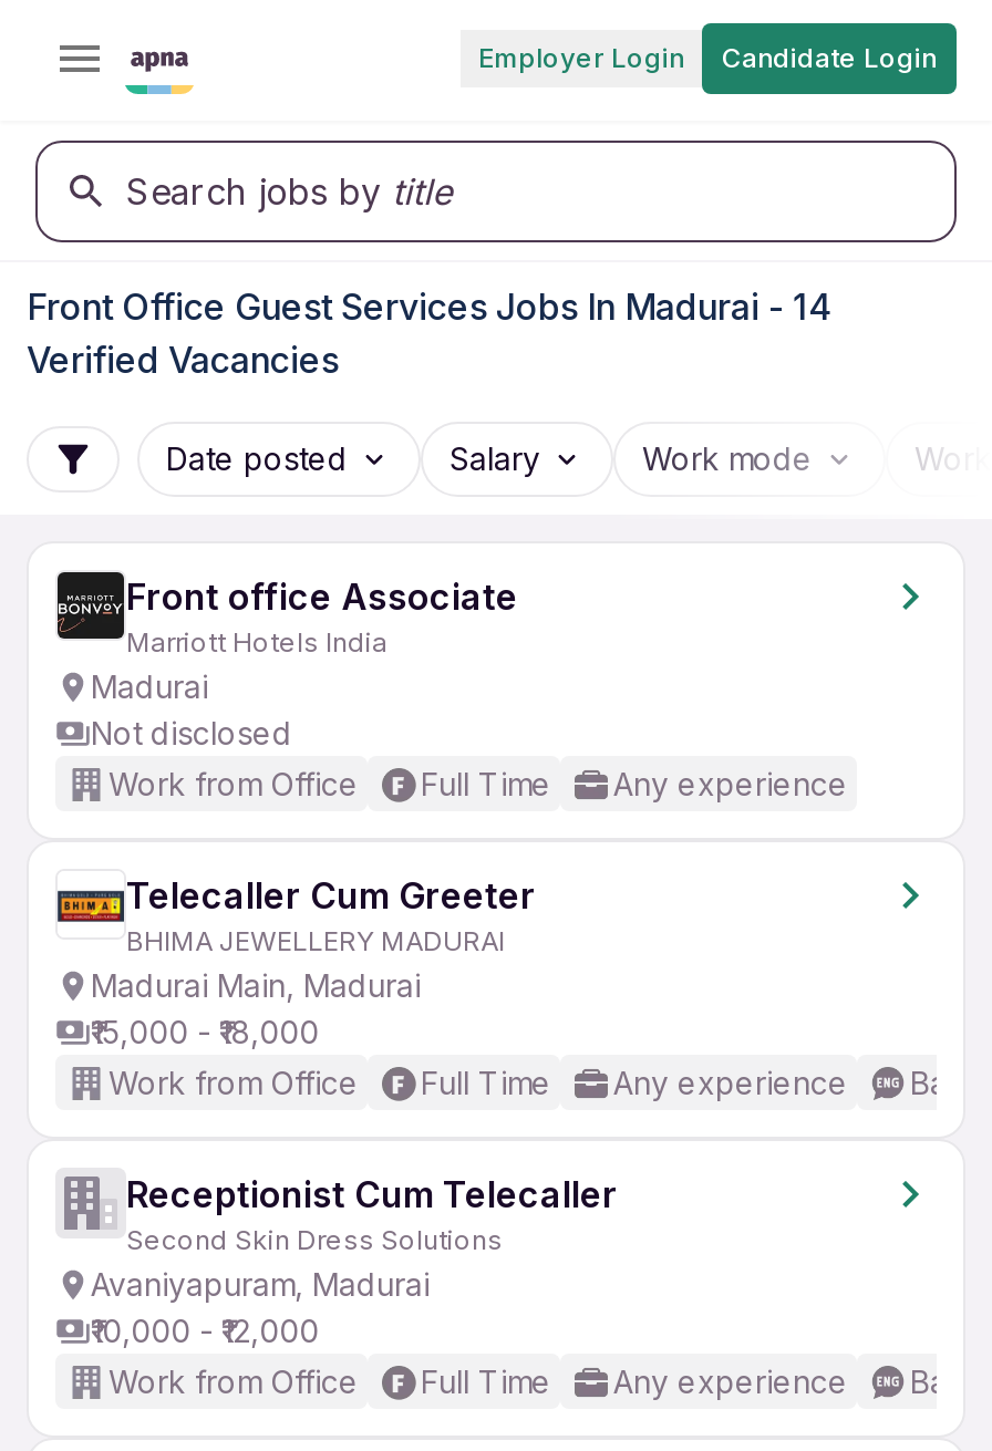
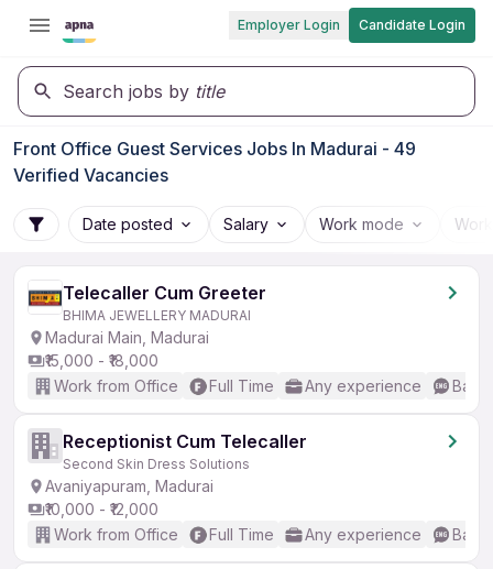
[27,284,830,329] Front Office Guest Services Jobs In Madurai - 14 -> [13,138,416,160] Front Office Guest Services Jobs In Madurai - 49
[91,574,848,802] Front office Associate | Marriott Hotels India | Madurai | Not disclosed | Work from Office | Full Time | Any experience -> none

